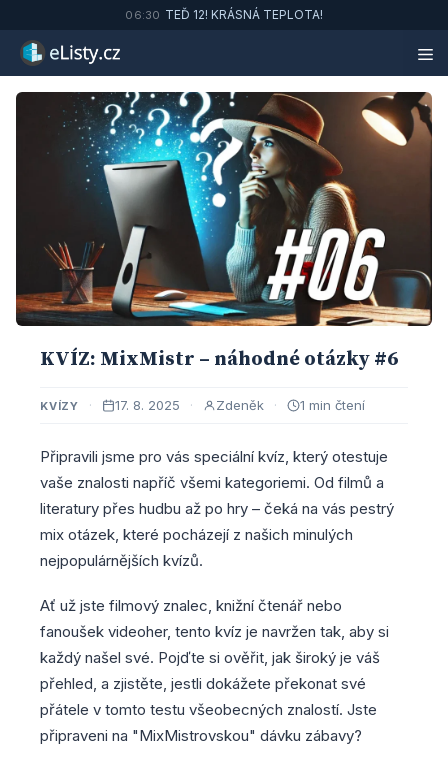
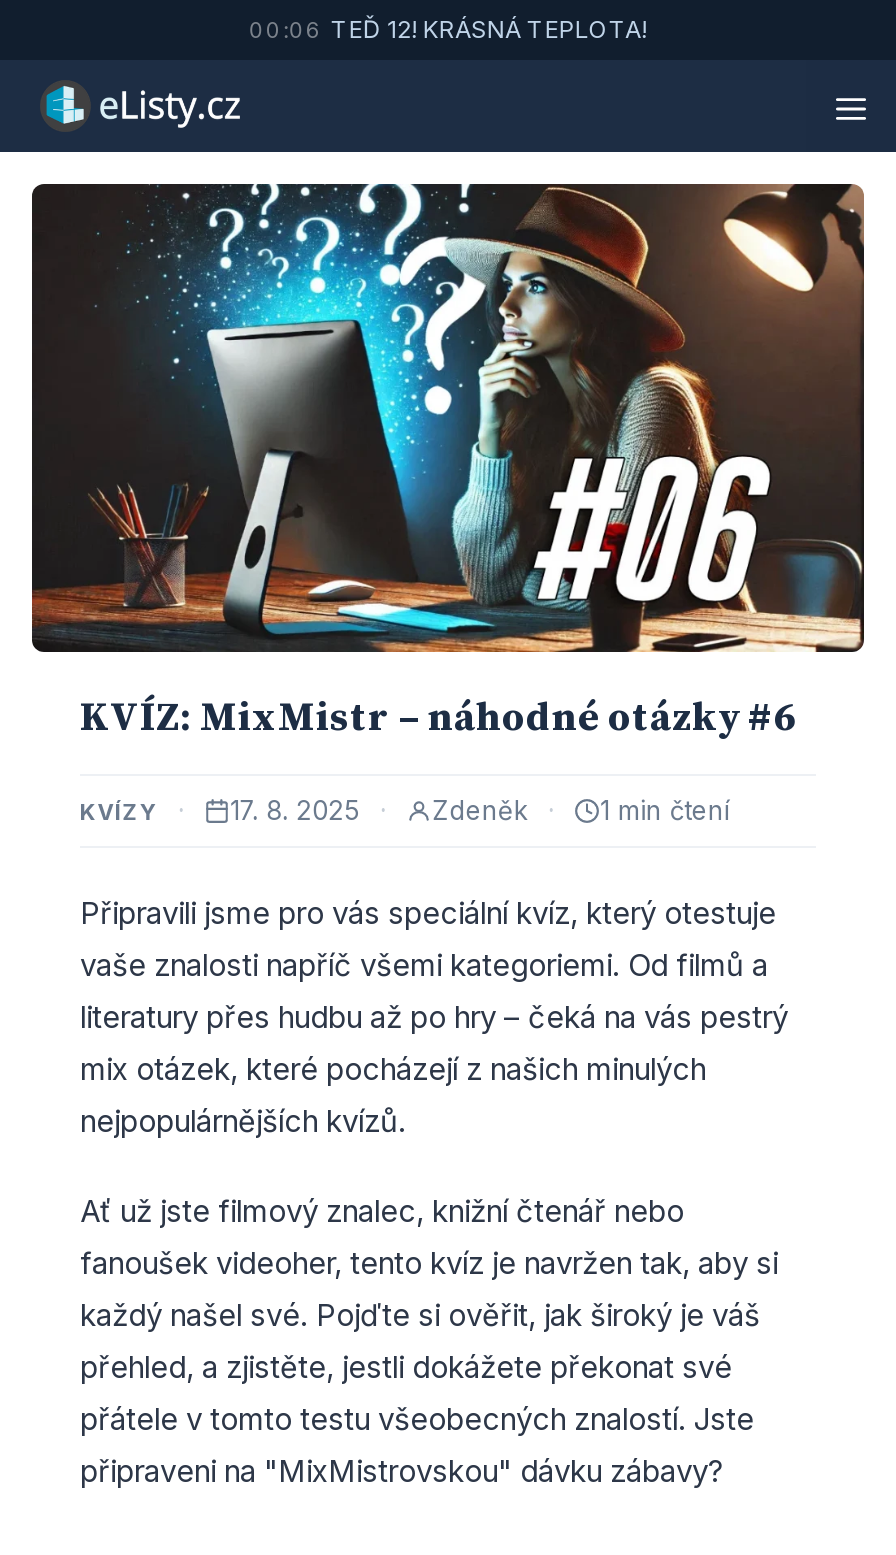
[125,7,323,22] 06:30 TEĎ 12! KRÁSNÁ TEPLOTA! -> [249,14,647,44] 00:06 TEĎ 12! KRÁSNÁ TEPLOTA!

